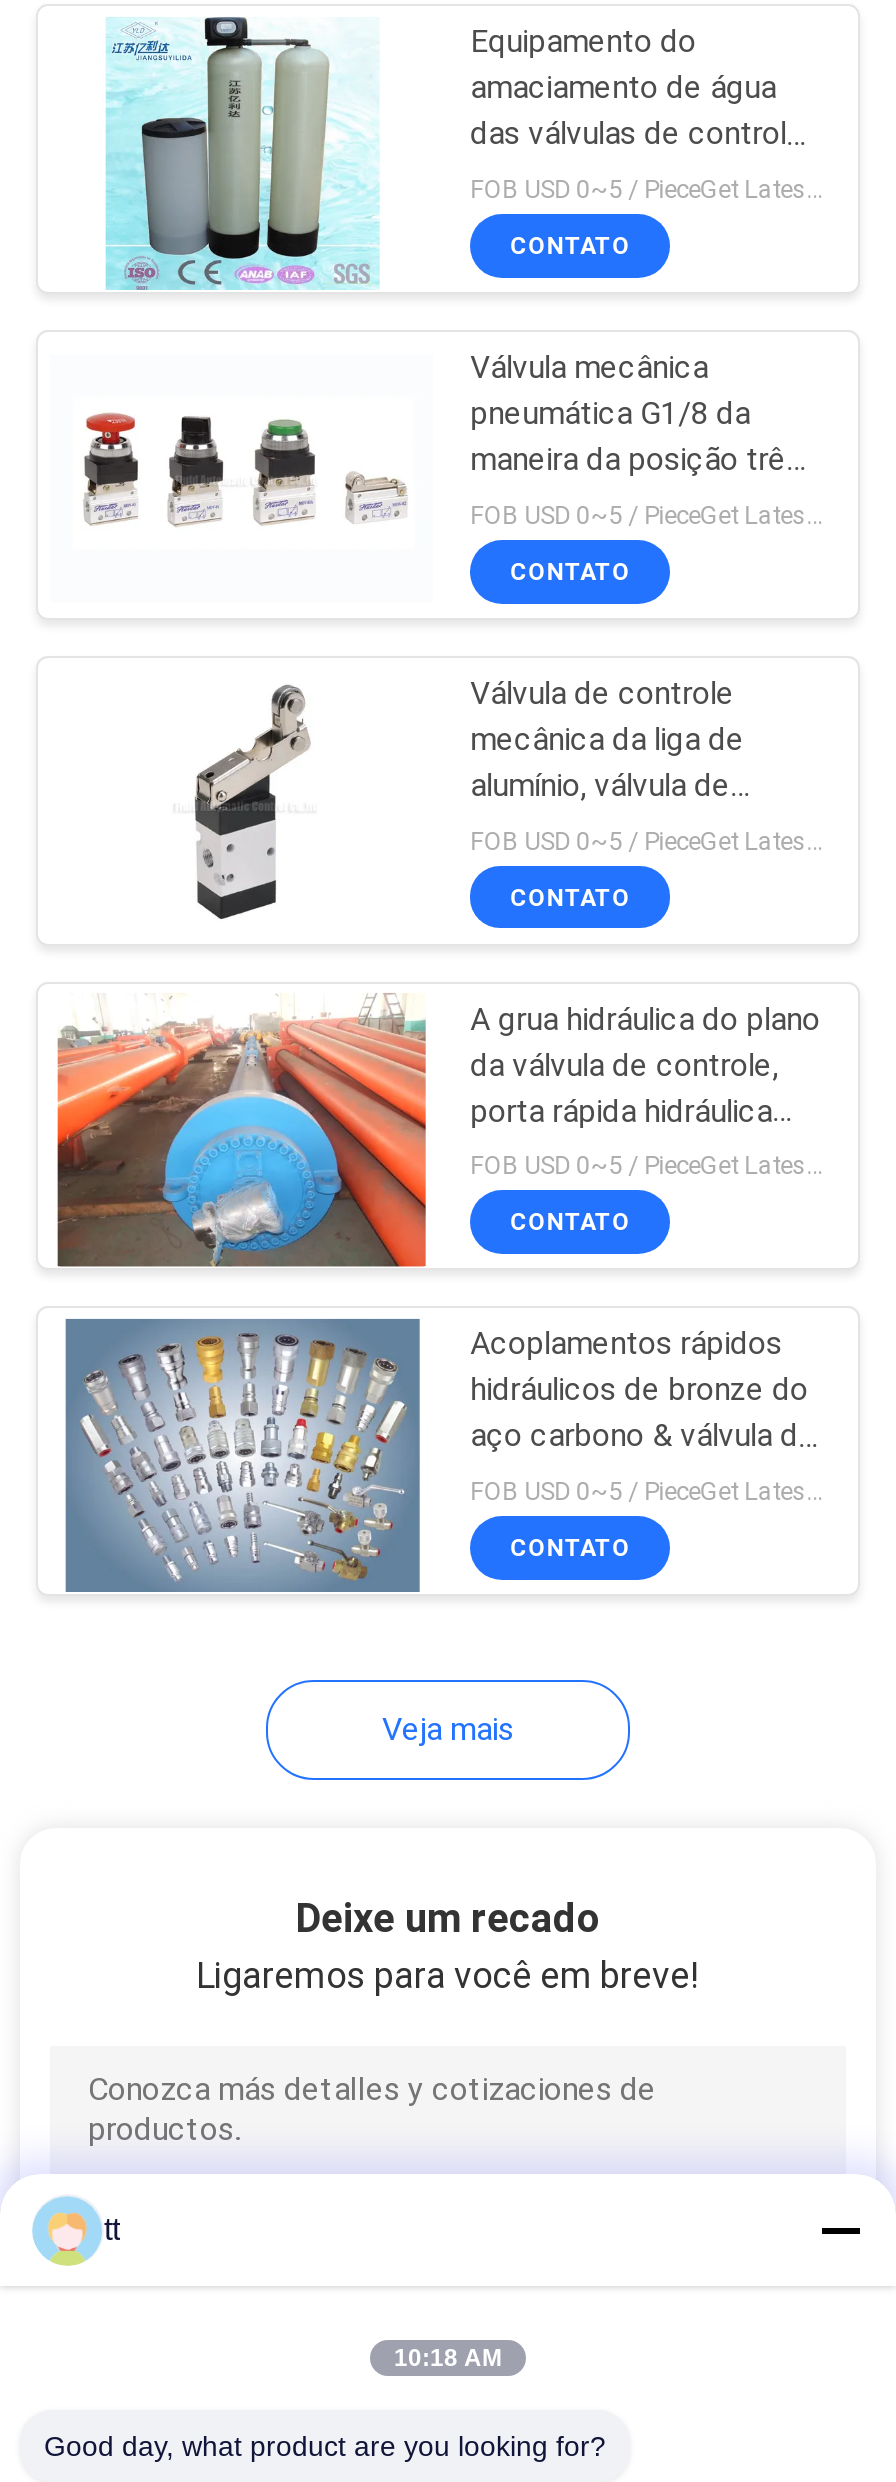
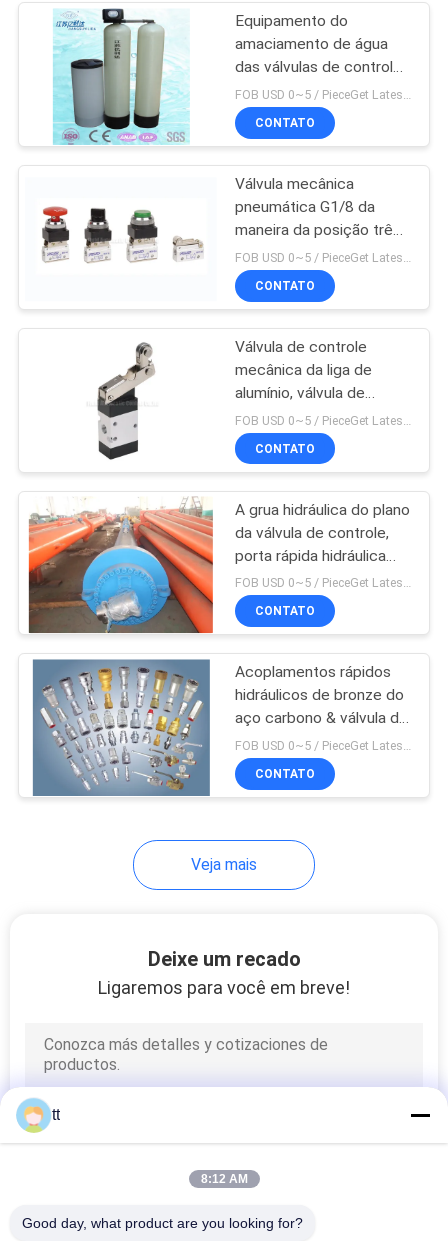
[394,2344,502,2372] 10:18 AM -> [200,1172,247,1186] 8:12 AM

